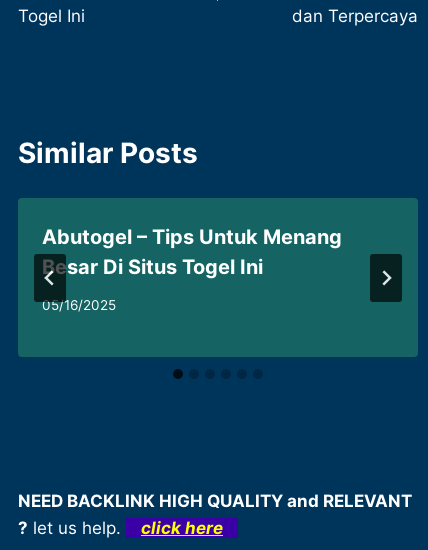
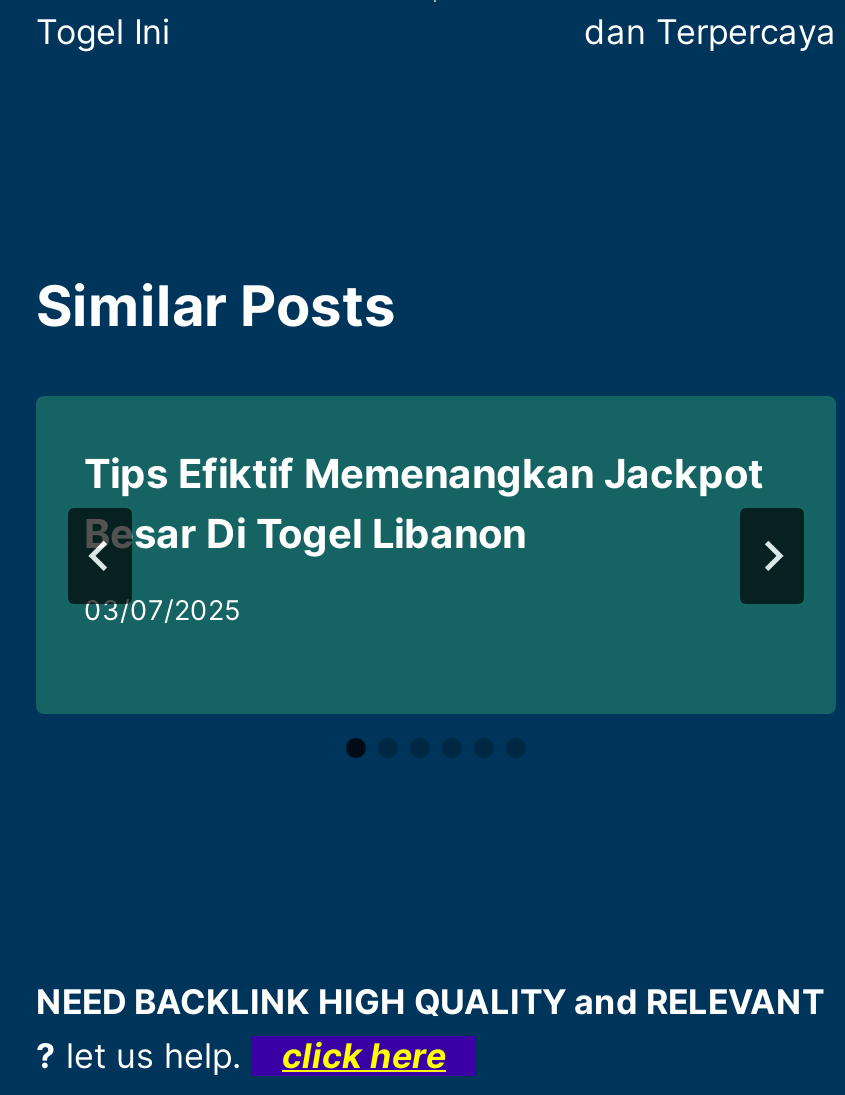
[42,225,342,279] Abutogel – Tips Untuk Menang | Besar Di Situs Togel Ini -> [84,449,764,557] Tips Efiktif Memenangkan Jackpot | Besar Di Togel Libanon
[42,297,116,313] 05/16/2025 -> [84,595,240,627] 03/07/2025

